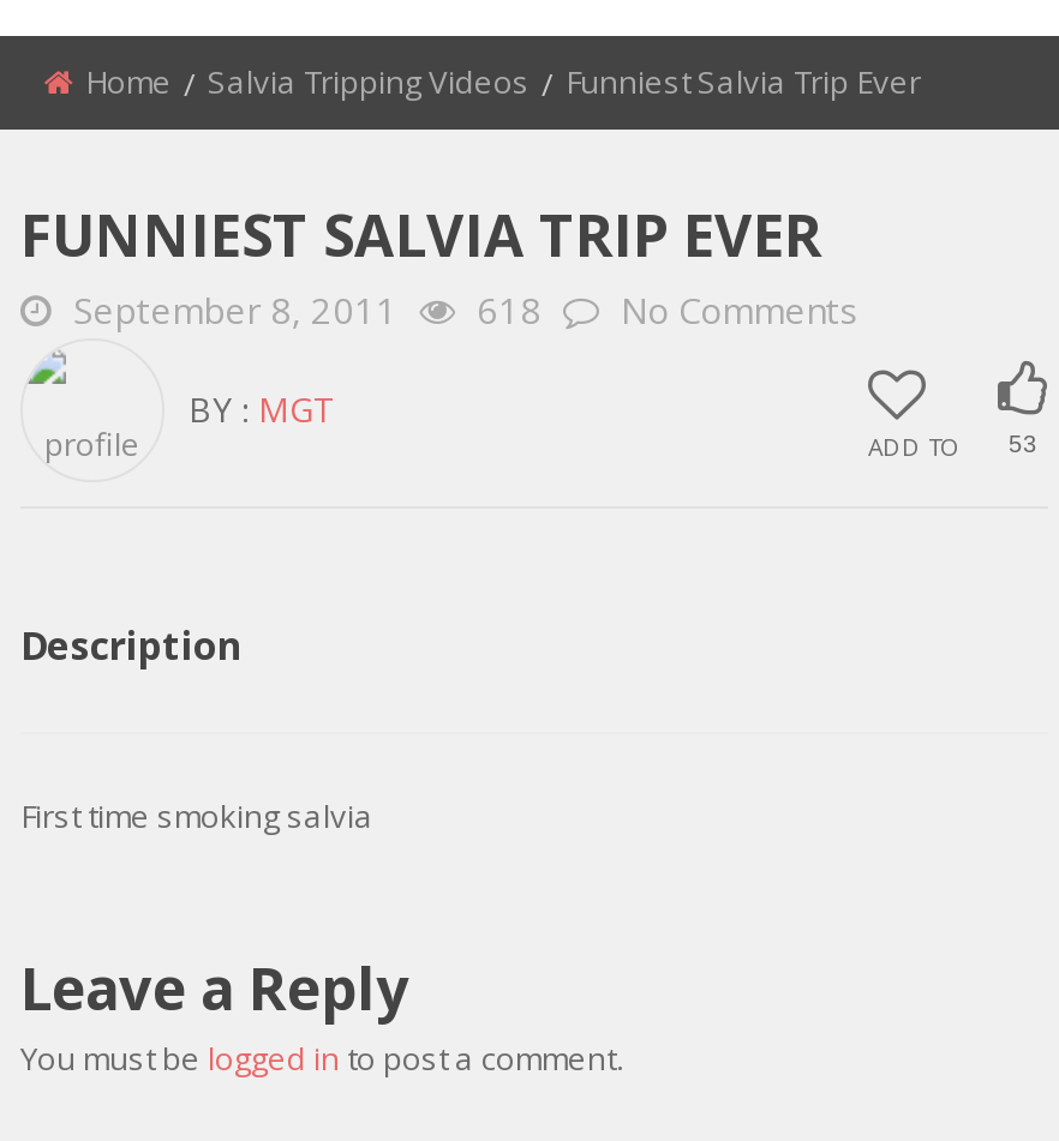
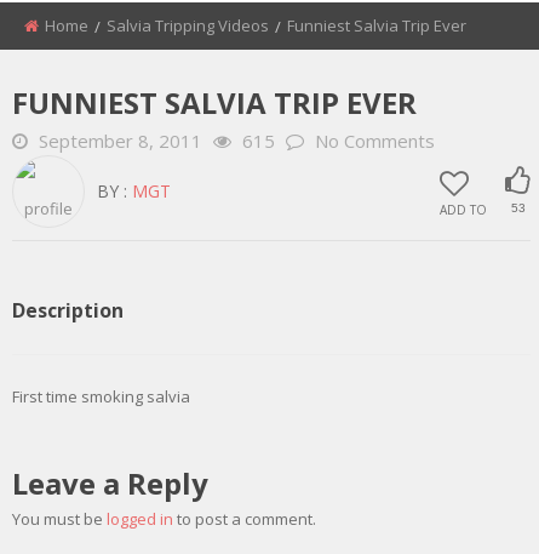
[73,286,858,334] September 8, 2011 618 No Comments -> [39,129,435,153] September 8, 2011 615 No Comments

